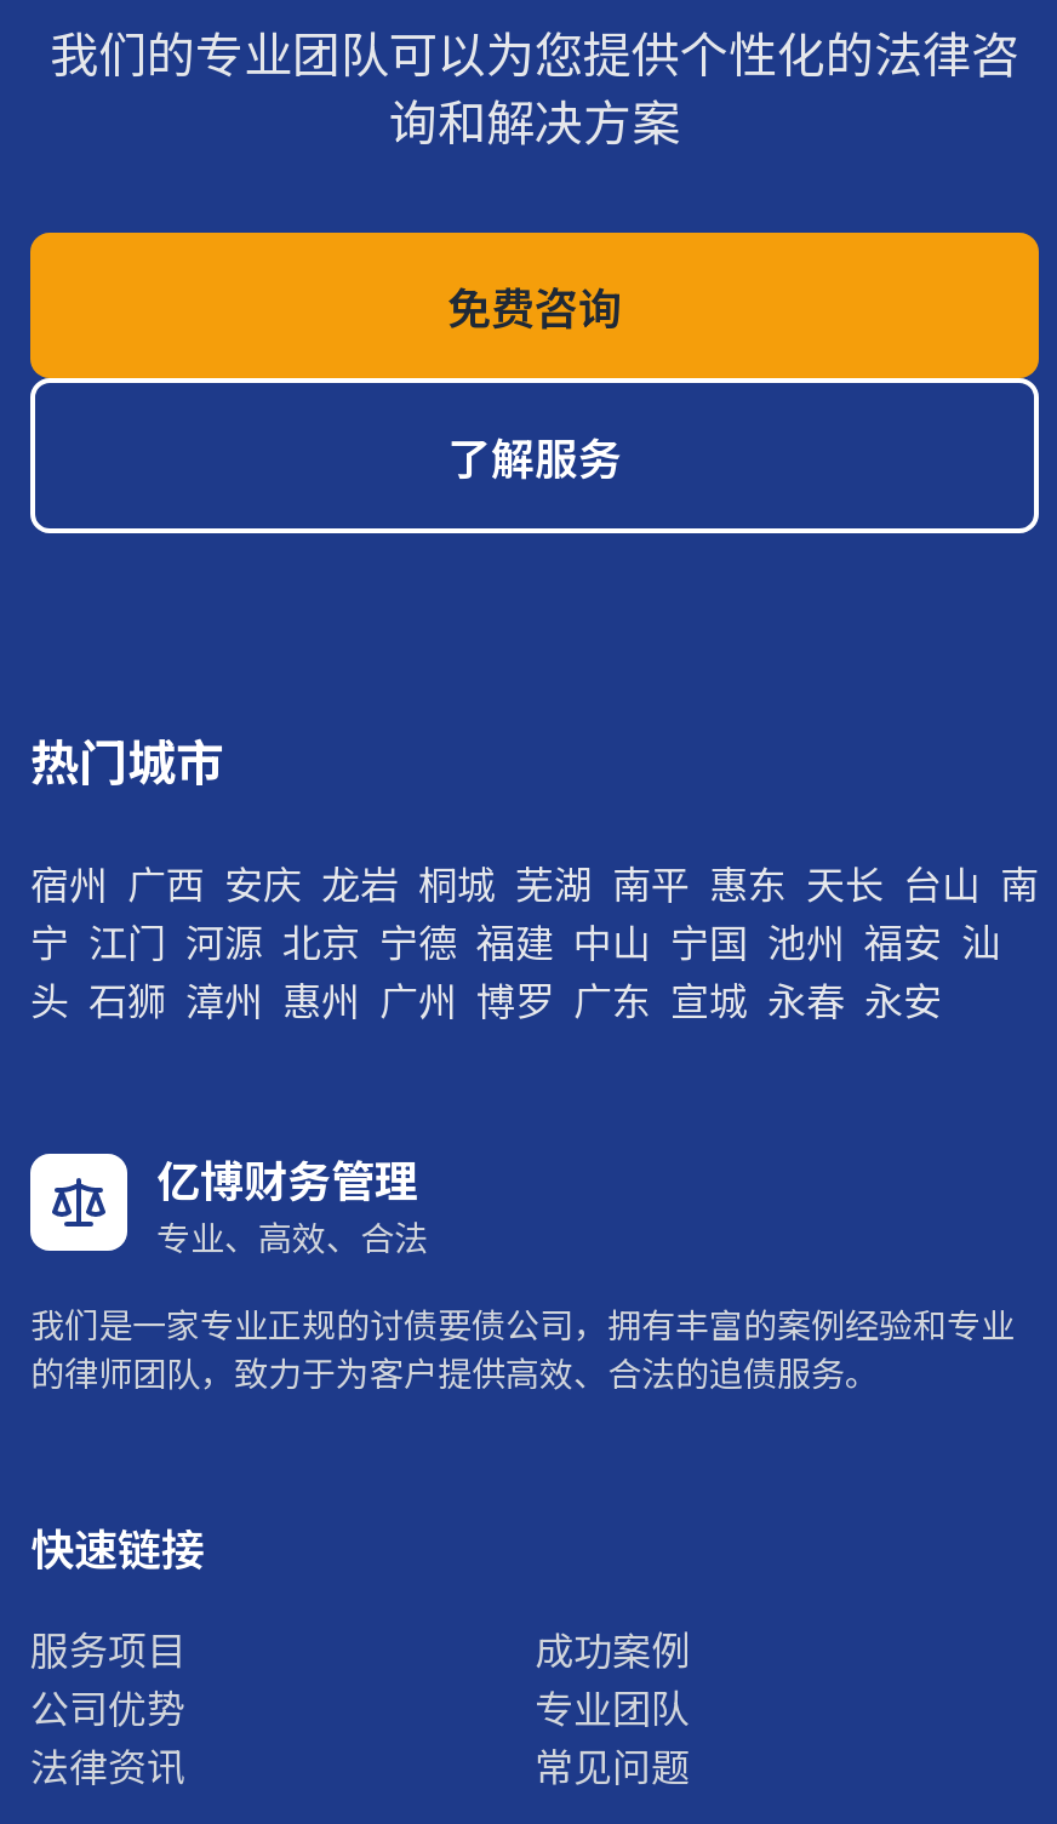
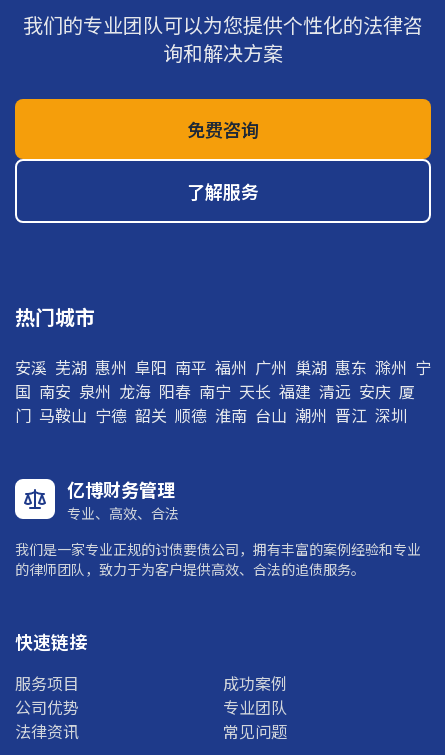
[30,853,1039,1028] 宿州 广西 安庆 龙岩 桐城 芜湖 南平 惠东 天长 台山 南 | 宁 江门 河源 北京 宁德 福建 中山 宁国 池州 福安 汕 | 头 石狮 漳州 惠州 广州 博罗 广东 宣城 永春 永安 -> [15,355,431,427] 安溪 芜湖 惠州 阜阳 南平 福州 广州 巢湖 惠东 滁州 宁 | 国 南安 泉州 龙海 阳春 南宁 天长 福建 清远 安庆 厦 | 门 马鞍山 宁德 韶关 顺德 淮南 台山 潮州 晋江 深圳

